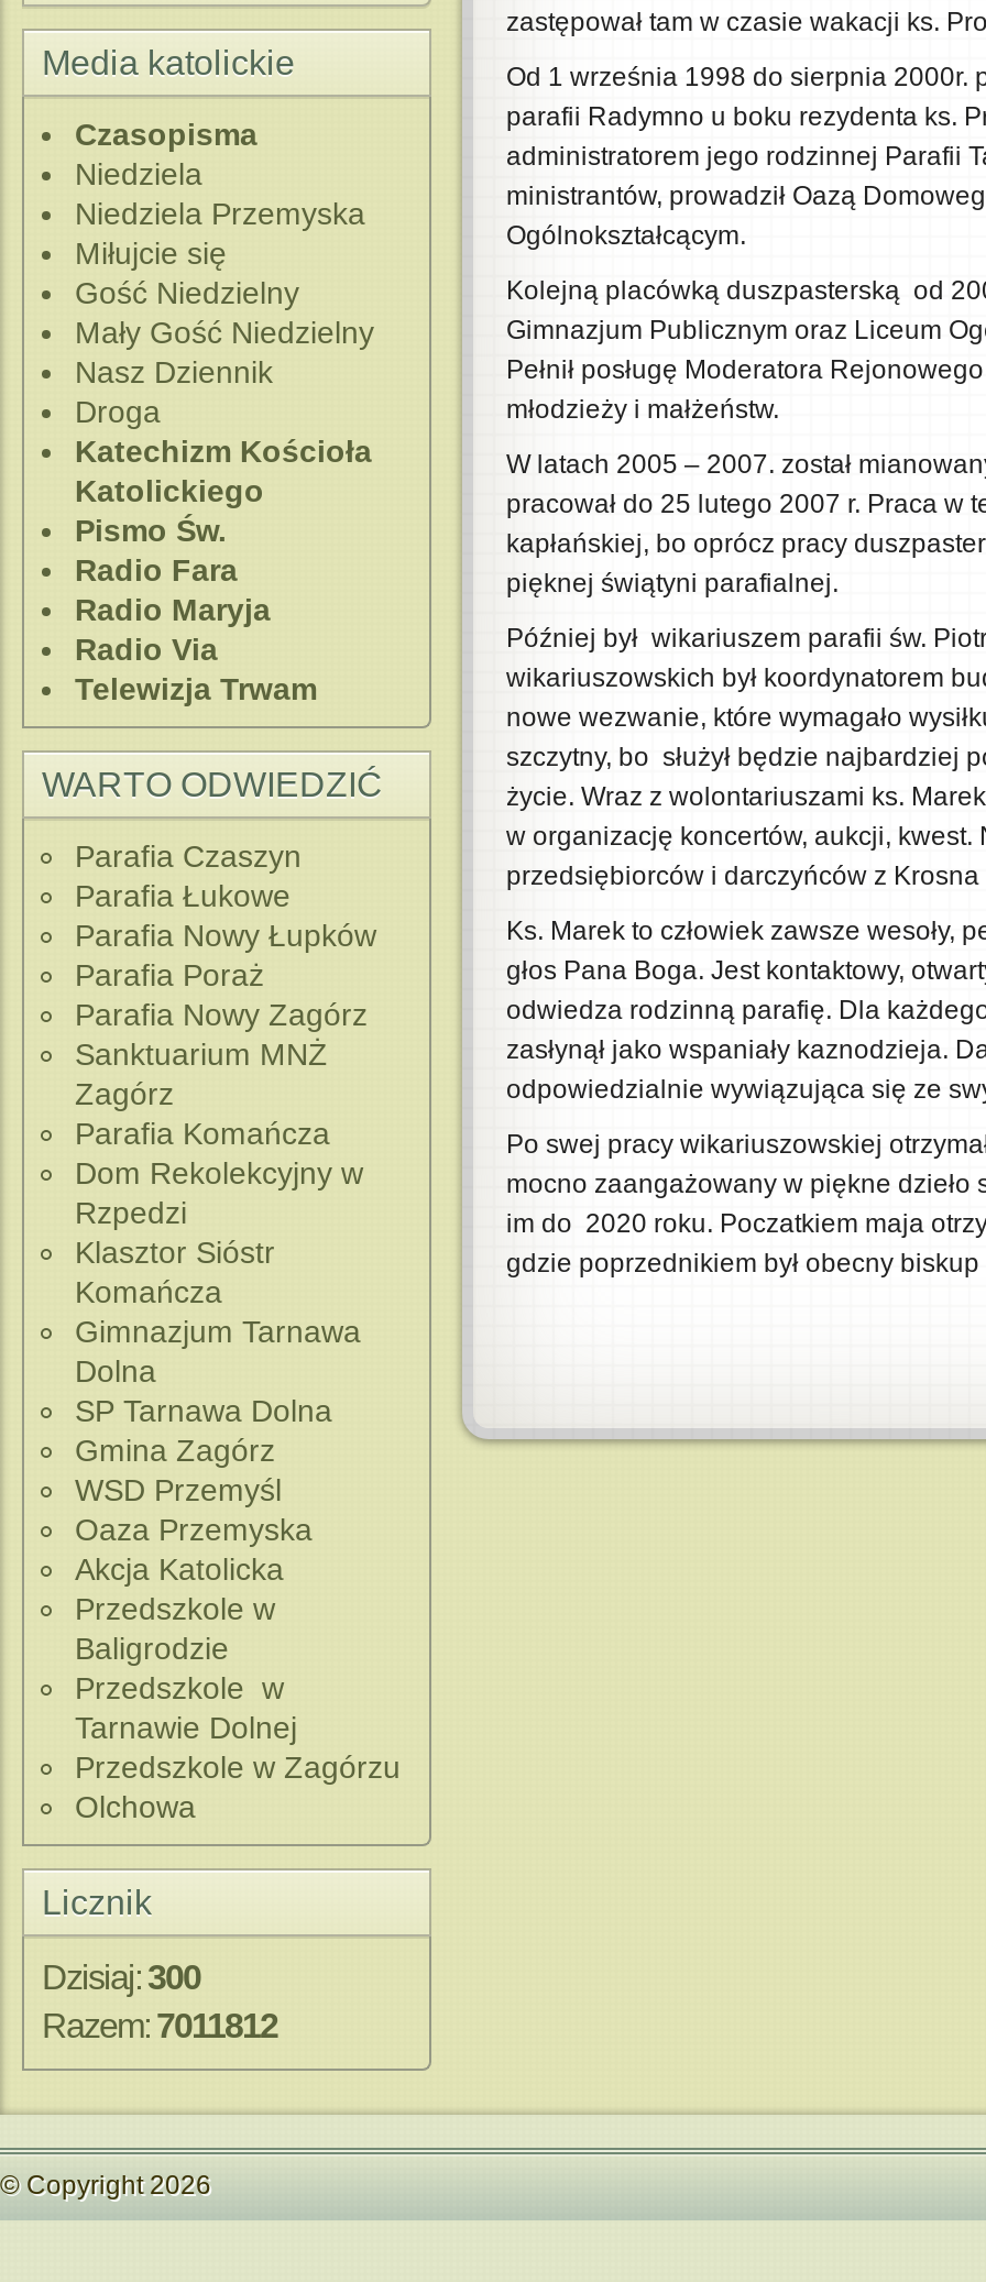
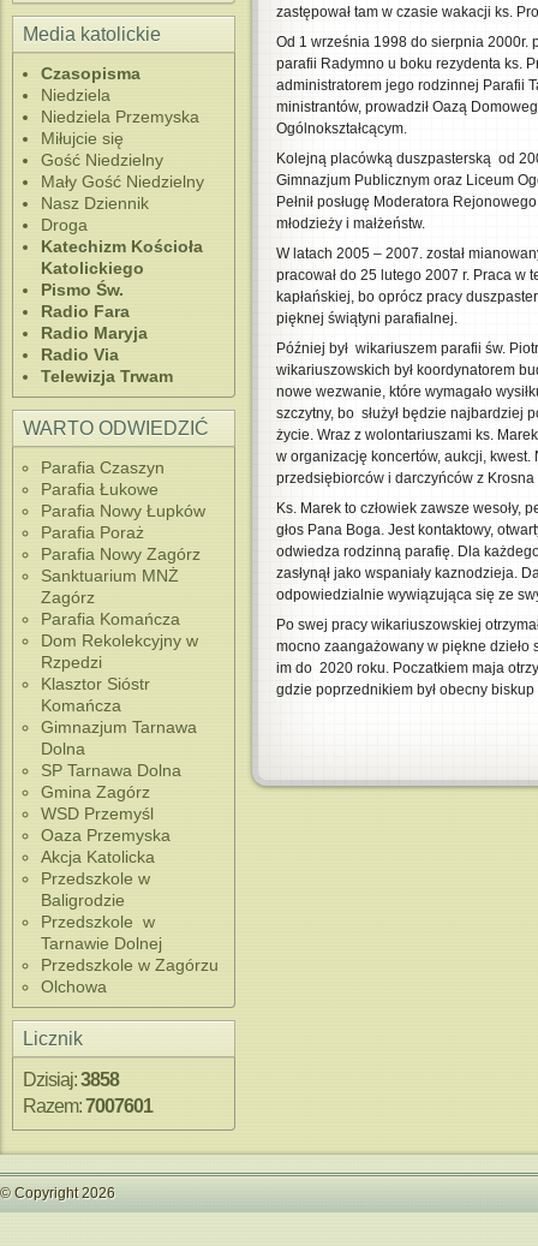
[42,1959,200,1996] Dzisiaj: 300 -> [23,1069,119,1090] Dzisiaj: 3858
[42,2007,277,2044] Razem: 7011812 -> [23,1096,153,1116] Razem: 7007601

